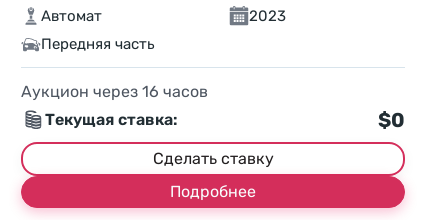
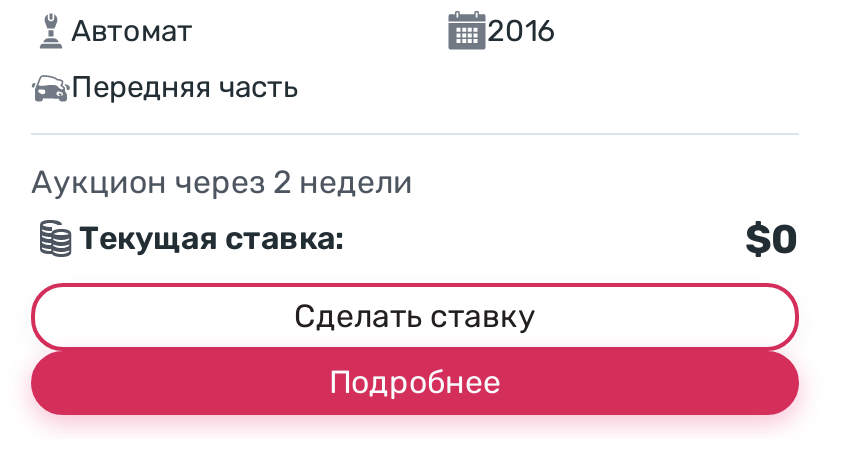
[249,7,286,25] 2023 -> [487,13,555,49] 2016
[21,82,208,101] Аукцион через 16 часов -> [31,163,413,201] Аукцион через 2 недели

